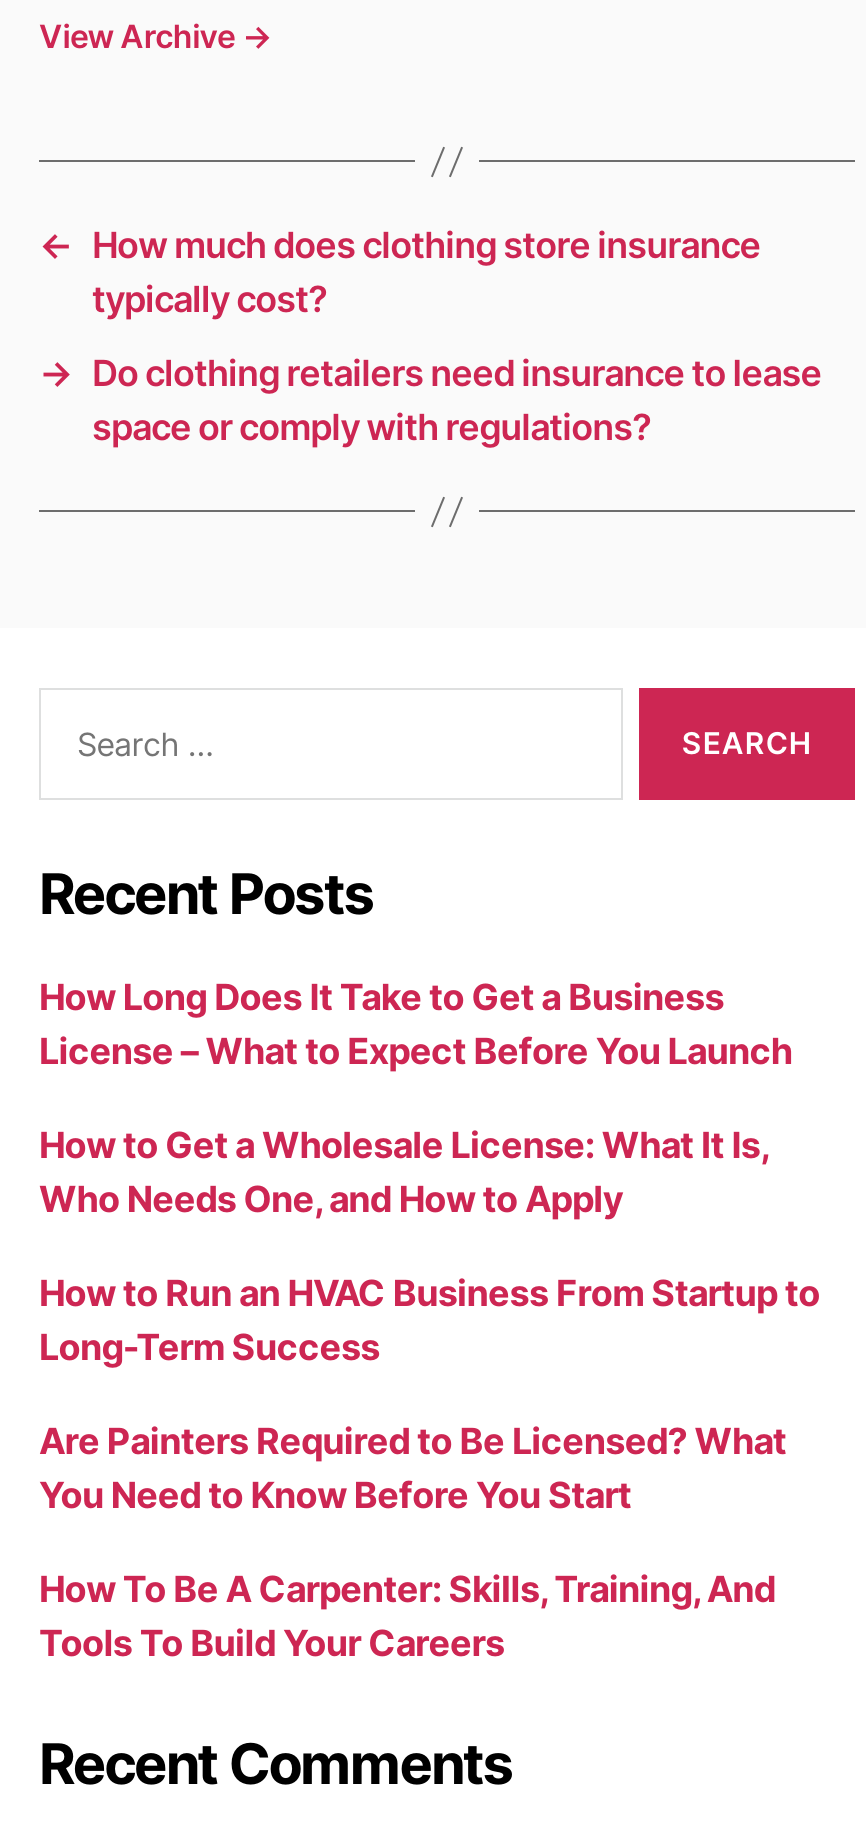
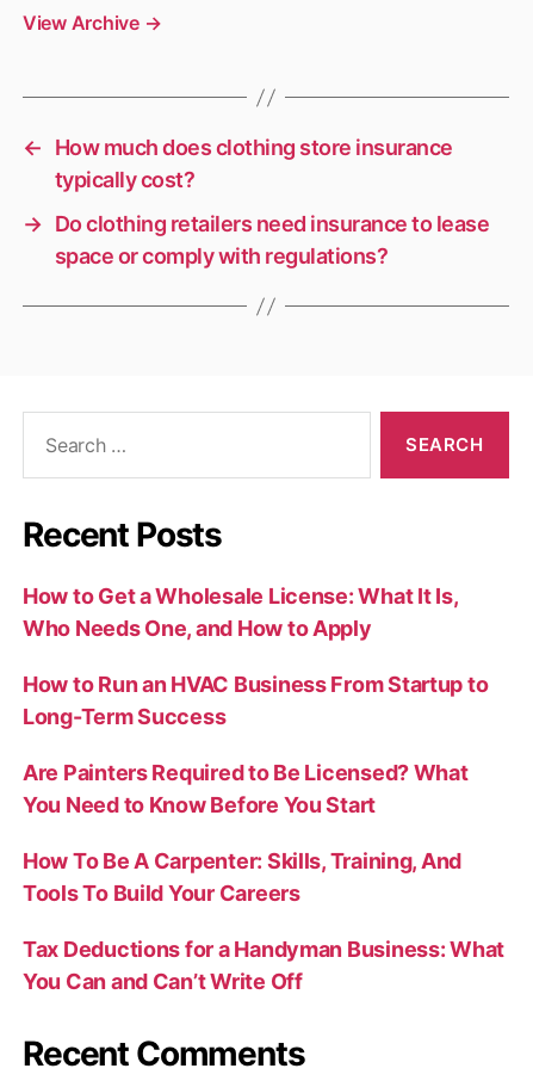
[39,976,800,1072] How Long Does It Take to Get a Business | License – What to Expect Before You Launch -> none
moved [39,1124,820,1664] -> [23,583,488,906]: How to Get a Wholesale License: What It Is, | Who Needs One, and How to Apply | How to Run an HVAC Business From Startup to | Long-Term Success | Are Painters Required to Be Licensed? What | You Need to Know Before You Start | How To Be A Carpenter: Skills, Training, And | Tools To Build Your Careers
none -> [23,937,505,994] Tax Deductions for a Handyman Business: What | You Can and Can’t Write Off

